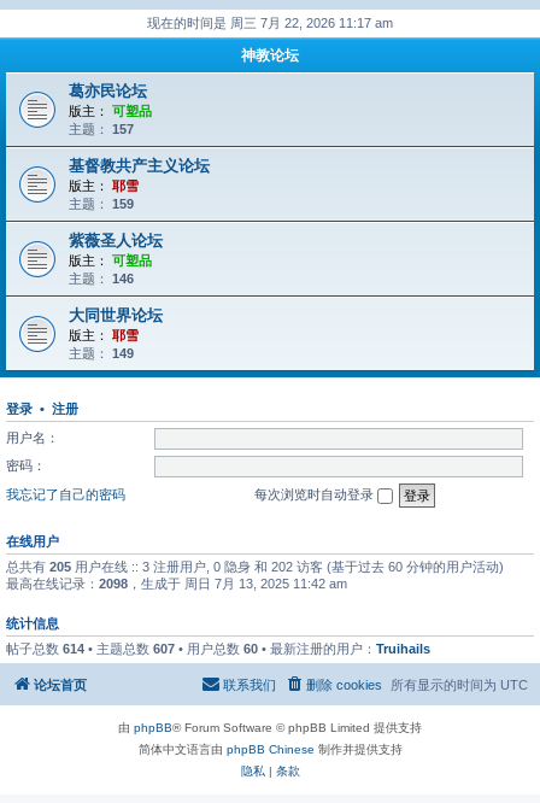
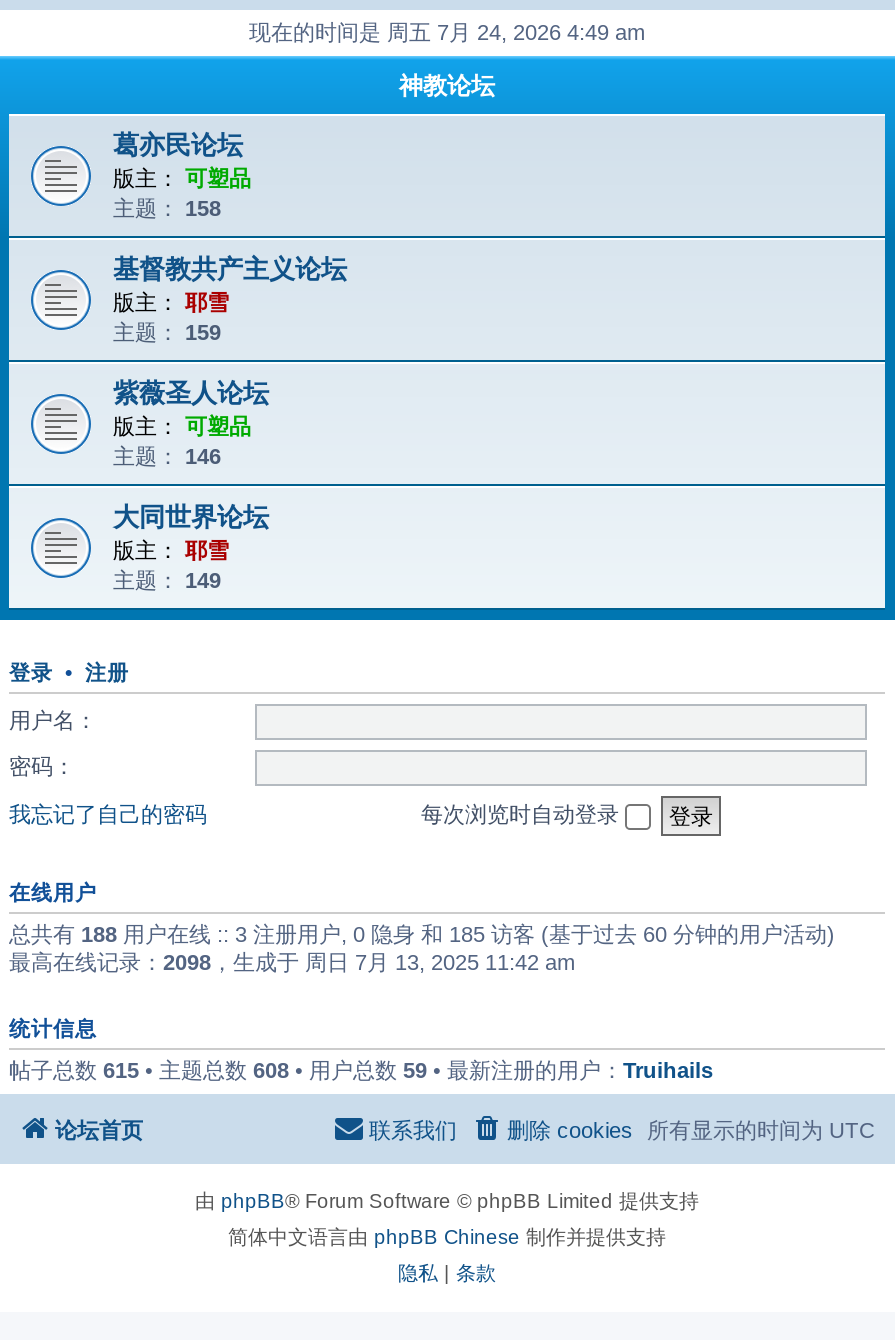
[147,16,393,30] 现在的时间是 周三 7月 22, 2026 11:17 am -> [249,20,645,44] 现在的时间是 周五 7月 24, 2026 4:49 am
[69,122,134,136] 主题：157 -> [113,196,221,220] 主题：158
[6,559,504,574] 总共有205用户在线 :: 3 注册用户, 0 隐身 和 202 访客 (基于过去 60 分钟的用户活动) -> [9,922,835,946] 总共有188用户在线 :: 3 注册用户, 0 隐身 和 185 访客 (基于过去 60 分钟的用户活动)
[6,641,430,656] 帖子总数614 • 主题总数607 • 用户总数60 • 最新注册的用户：Truihails -> [9,1058,713,1082] 帖子总数615 • 主题总数608 • 用户总数59 • 最新注册的用户：Truihails

